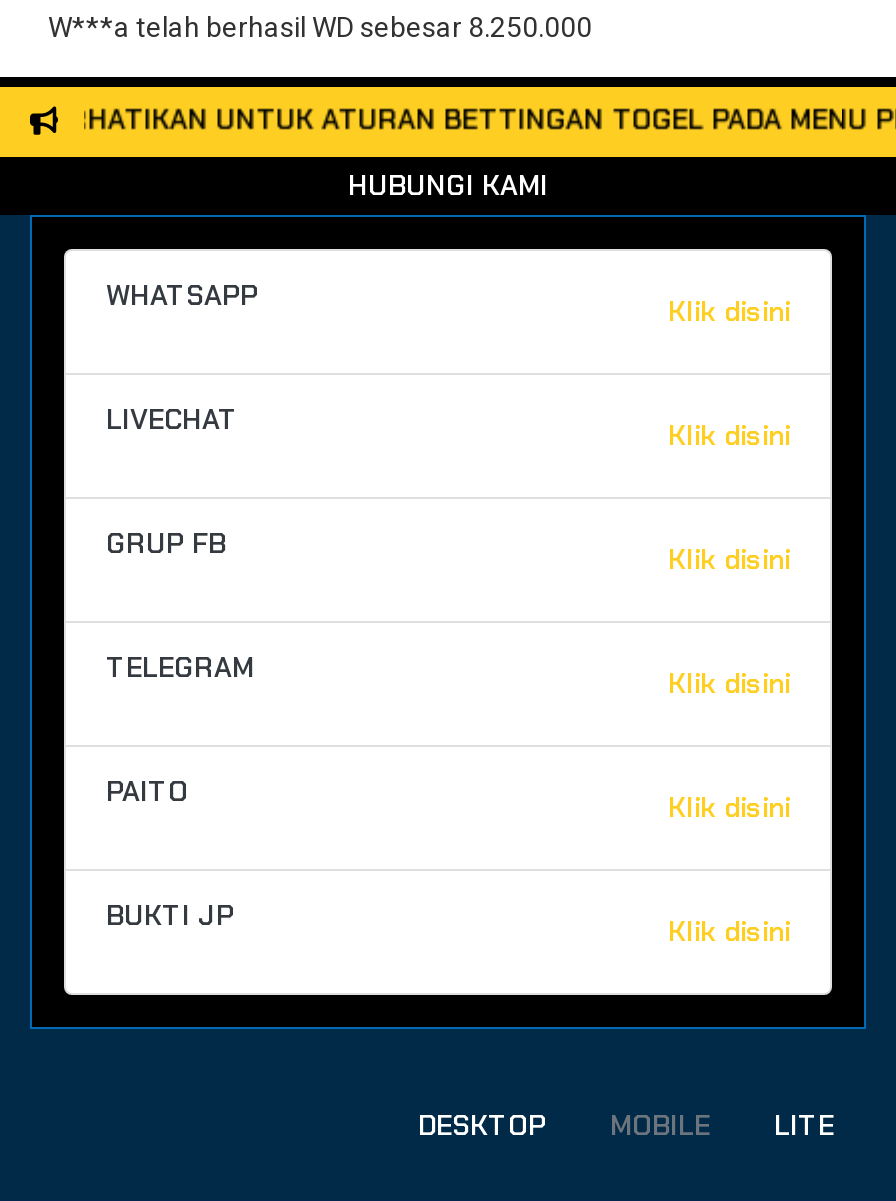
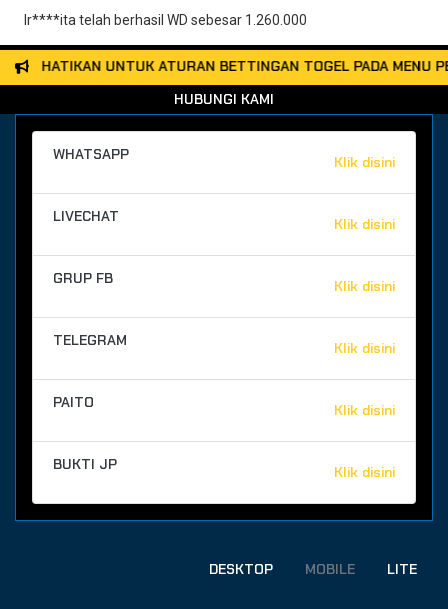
[48,11,592,43] W***a telah berhasil WD sebesar 8.250.000 -> [24,12,307,28] Ir****ita telah berhasil WD sebesar 1.260.000

